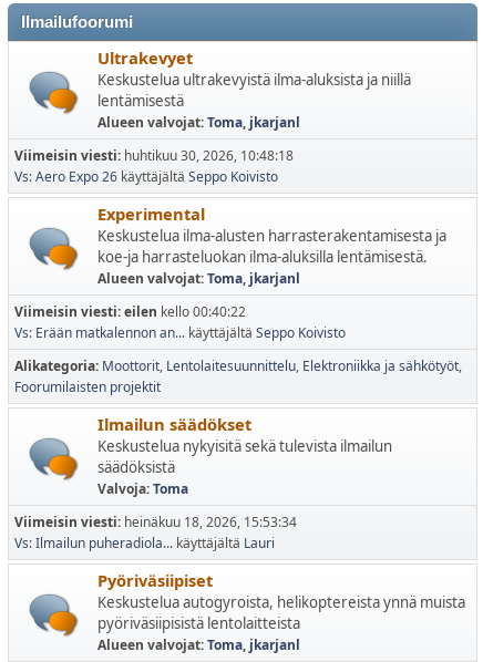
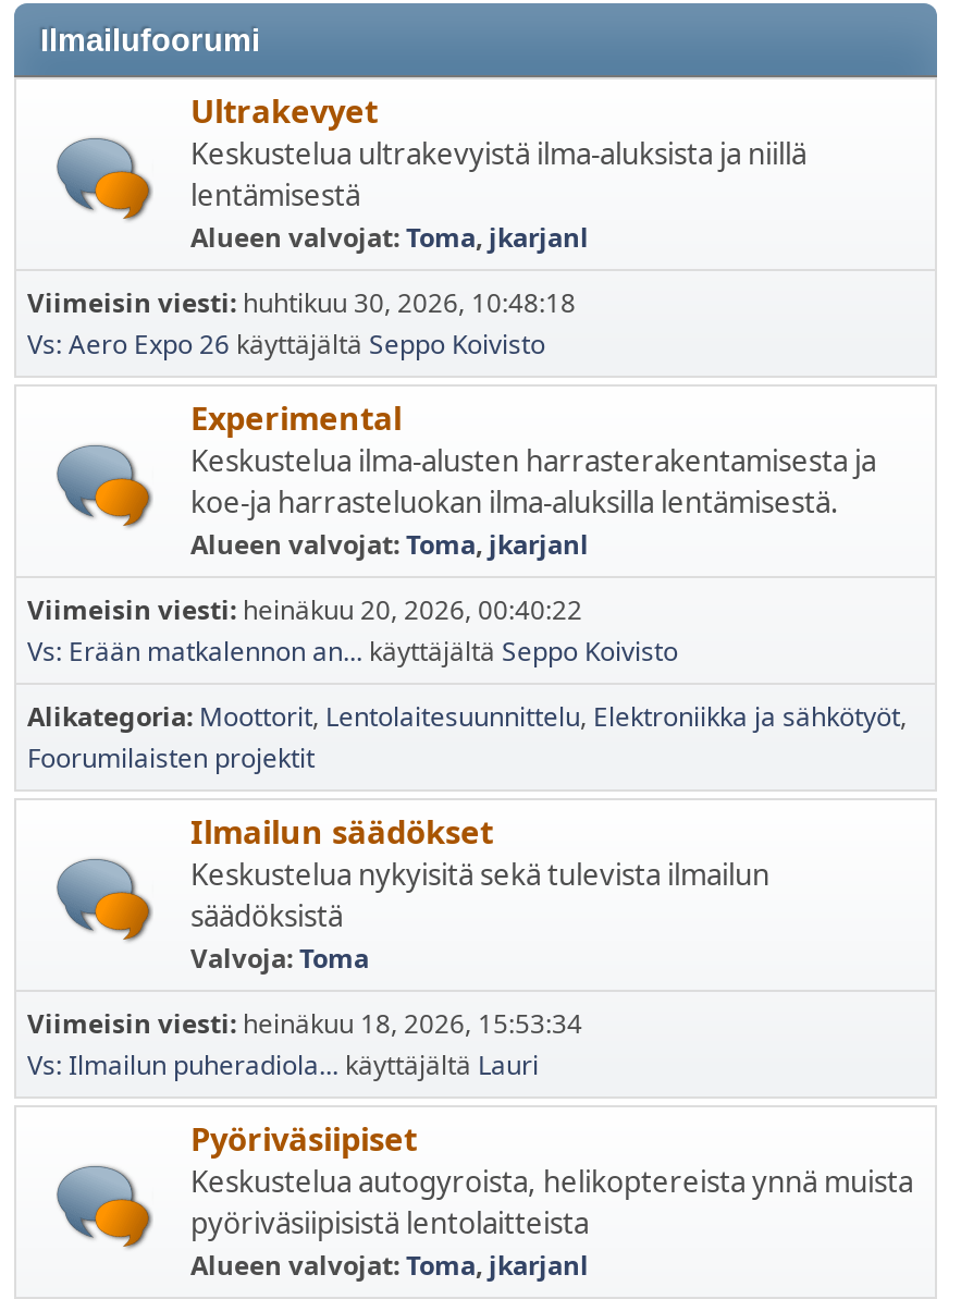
[14,302,246,321] Viimeisin viesti: eilen kello 00:40:22 -> [27,591,582,628] Viimeisin viesti: heinäkuu 20, 2026, 00:40:22

